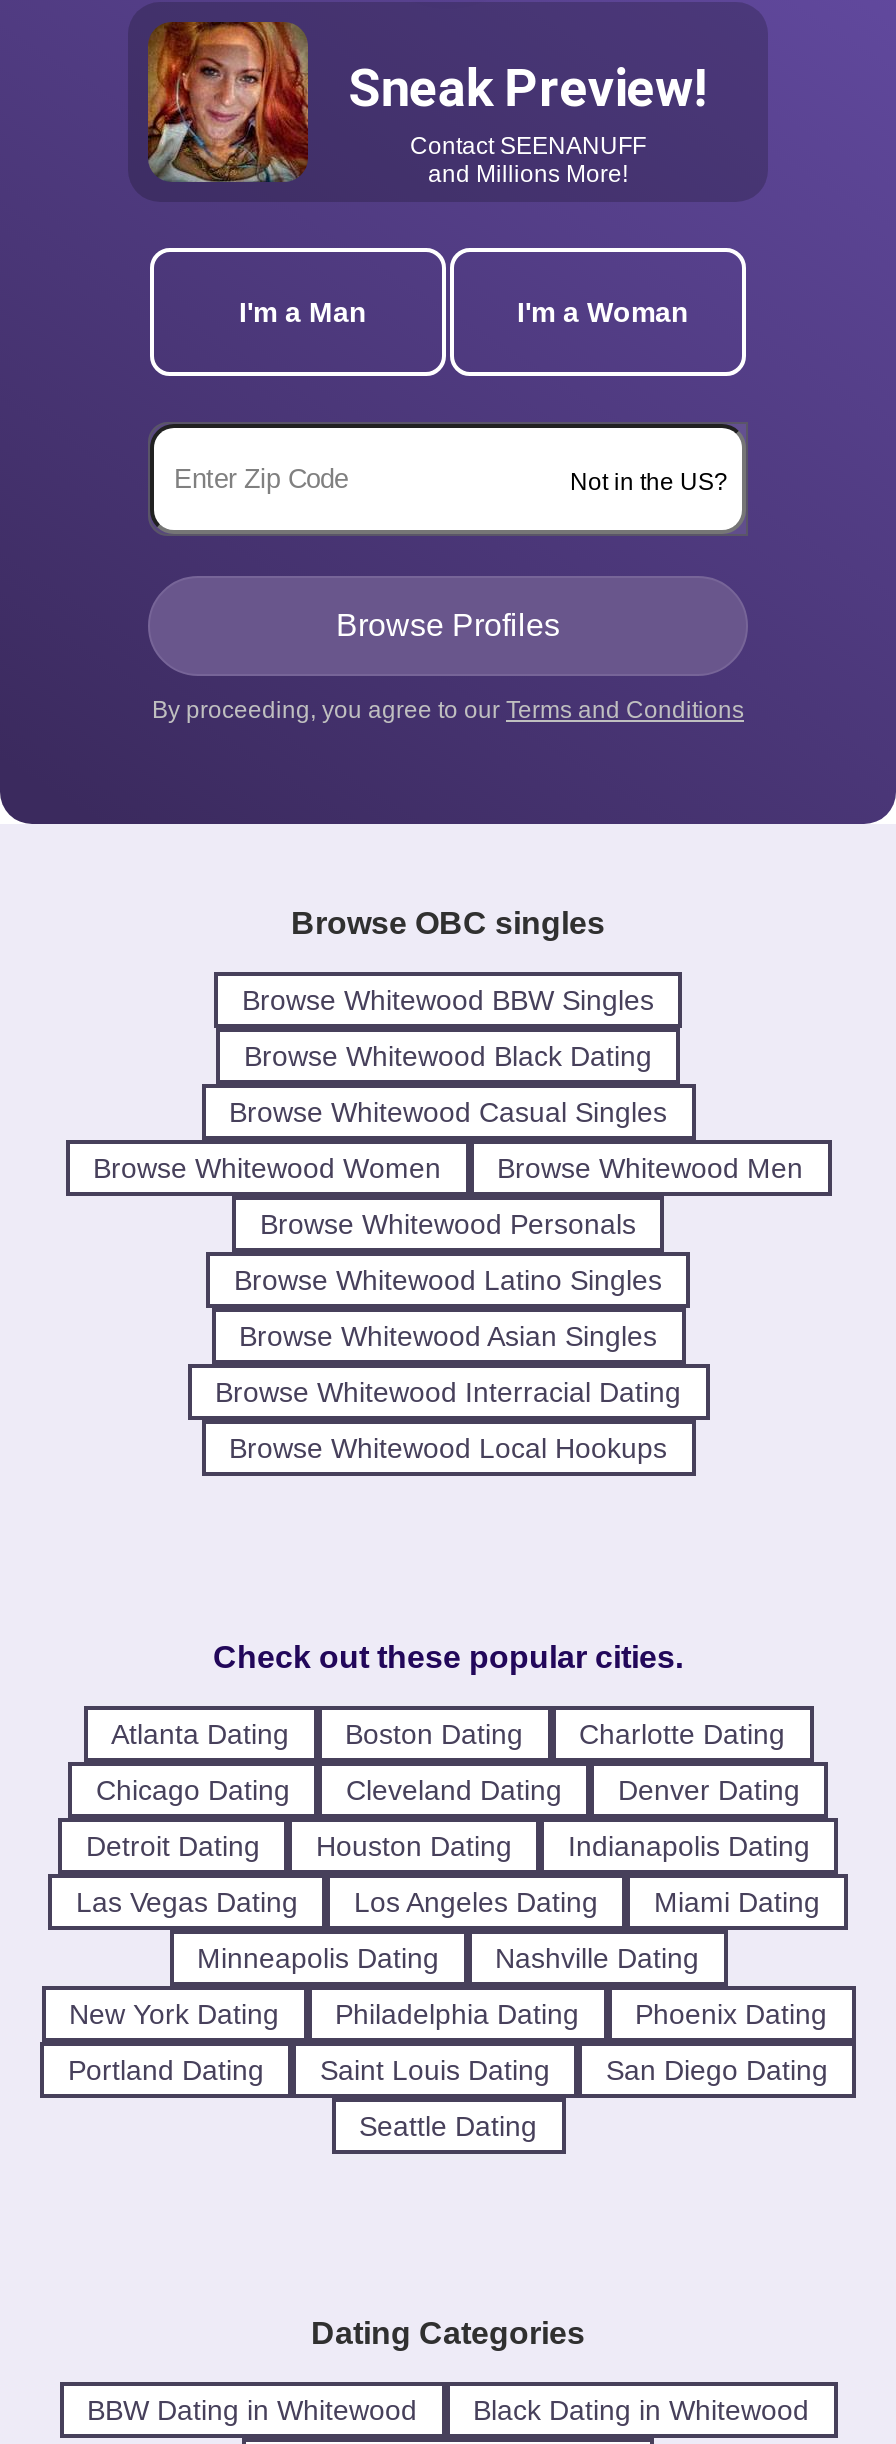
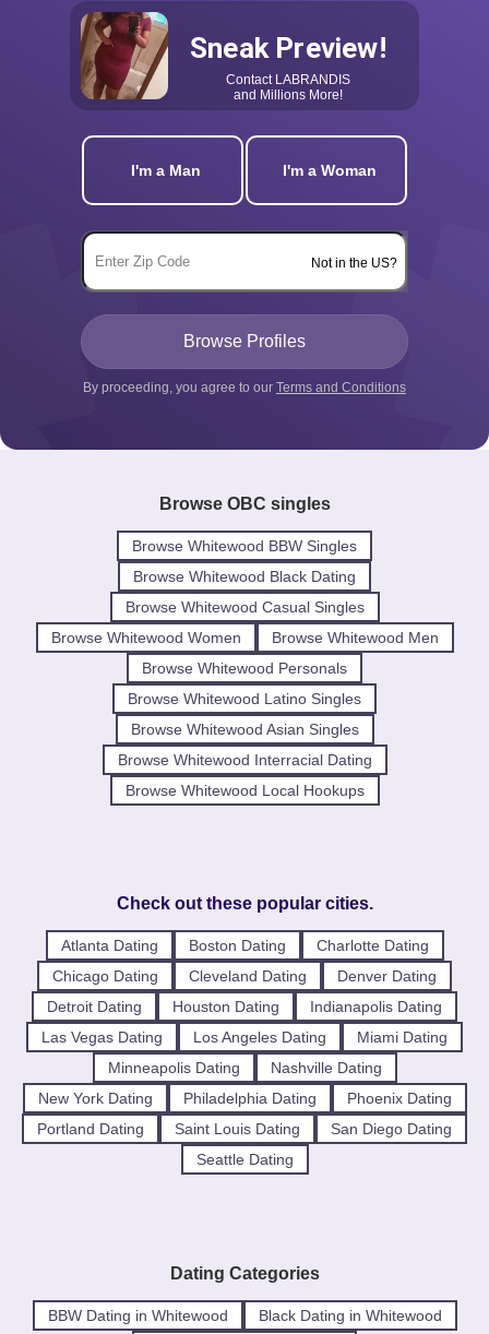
[148,20,310,184] [image] -> [80,11,169,100] [image]
[410,131,646,159] Contact SEENANUFF -> [226,72,350,87] Contact LABRANDIS

